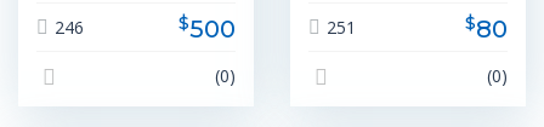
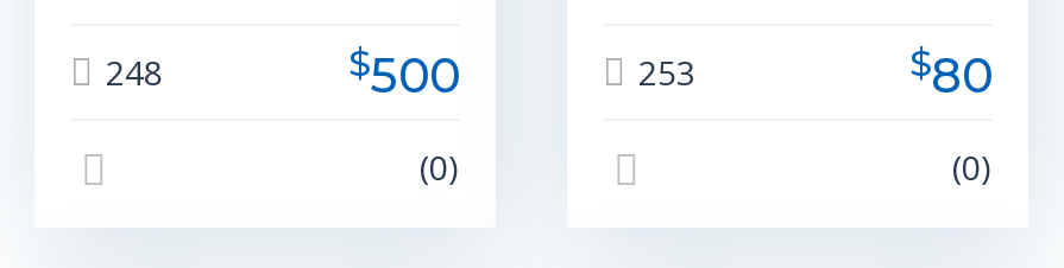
[55,16,84,39] 246 -> [106,50,163,95] 248
[327,16,356,39] 251 -> [638,50,695,95] 253

